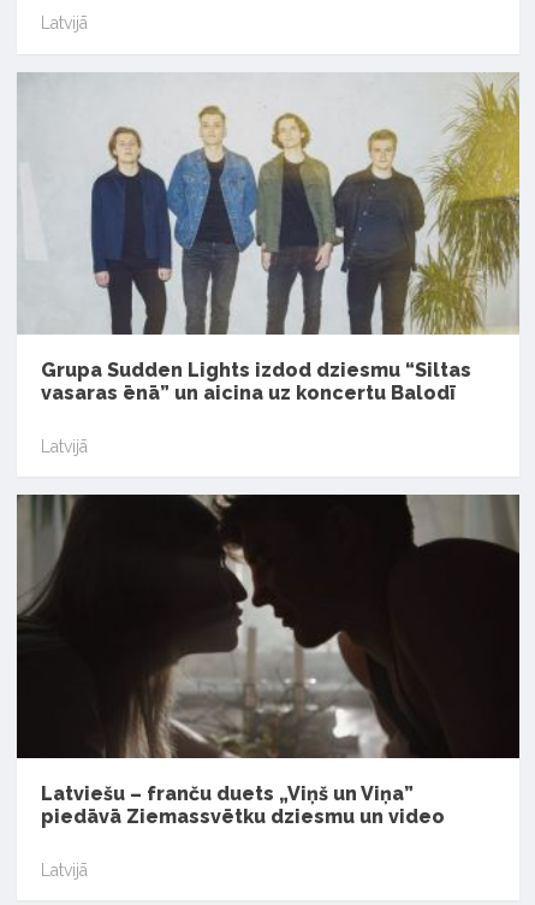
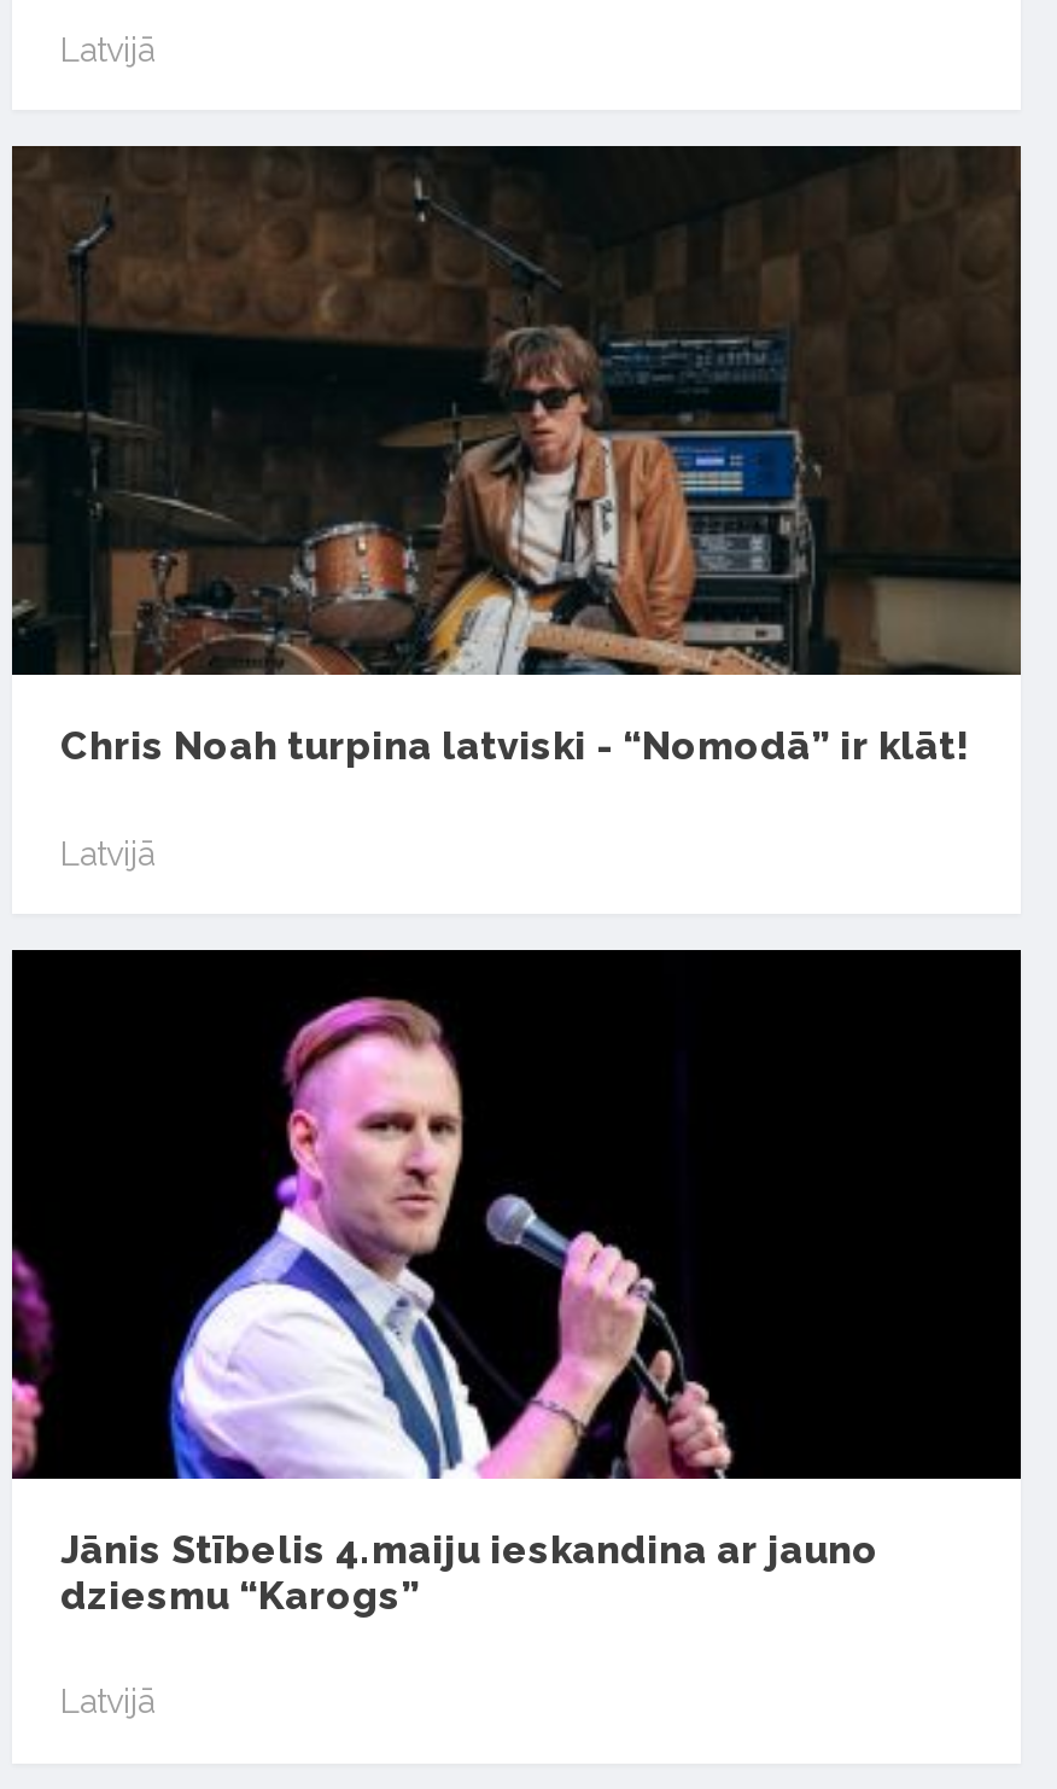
[17,72,521,405] [image] | Grupa Sudden Lights izdod dziesmu “Siltas | vasaras ēnā” un aicina uz koncertu Balodī -> [10,145,1023,768] [image] | Chris Noah turpina latviski - “Nomodā” ir klāt!
[16,495,521,828] [image] | Latviešu – franču duets „Viņš un Viņa” | piedāvā Ziemassvētku dziesmu un video -> [10,949,1023,1617] [image] | Jānis Stībelis 4.maiju ieskandina ar jauno | dziesmu “Karogs”

